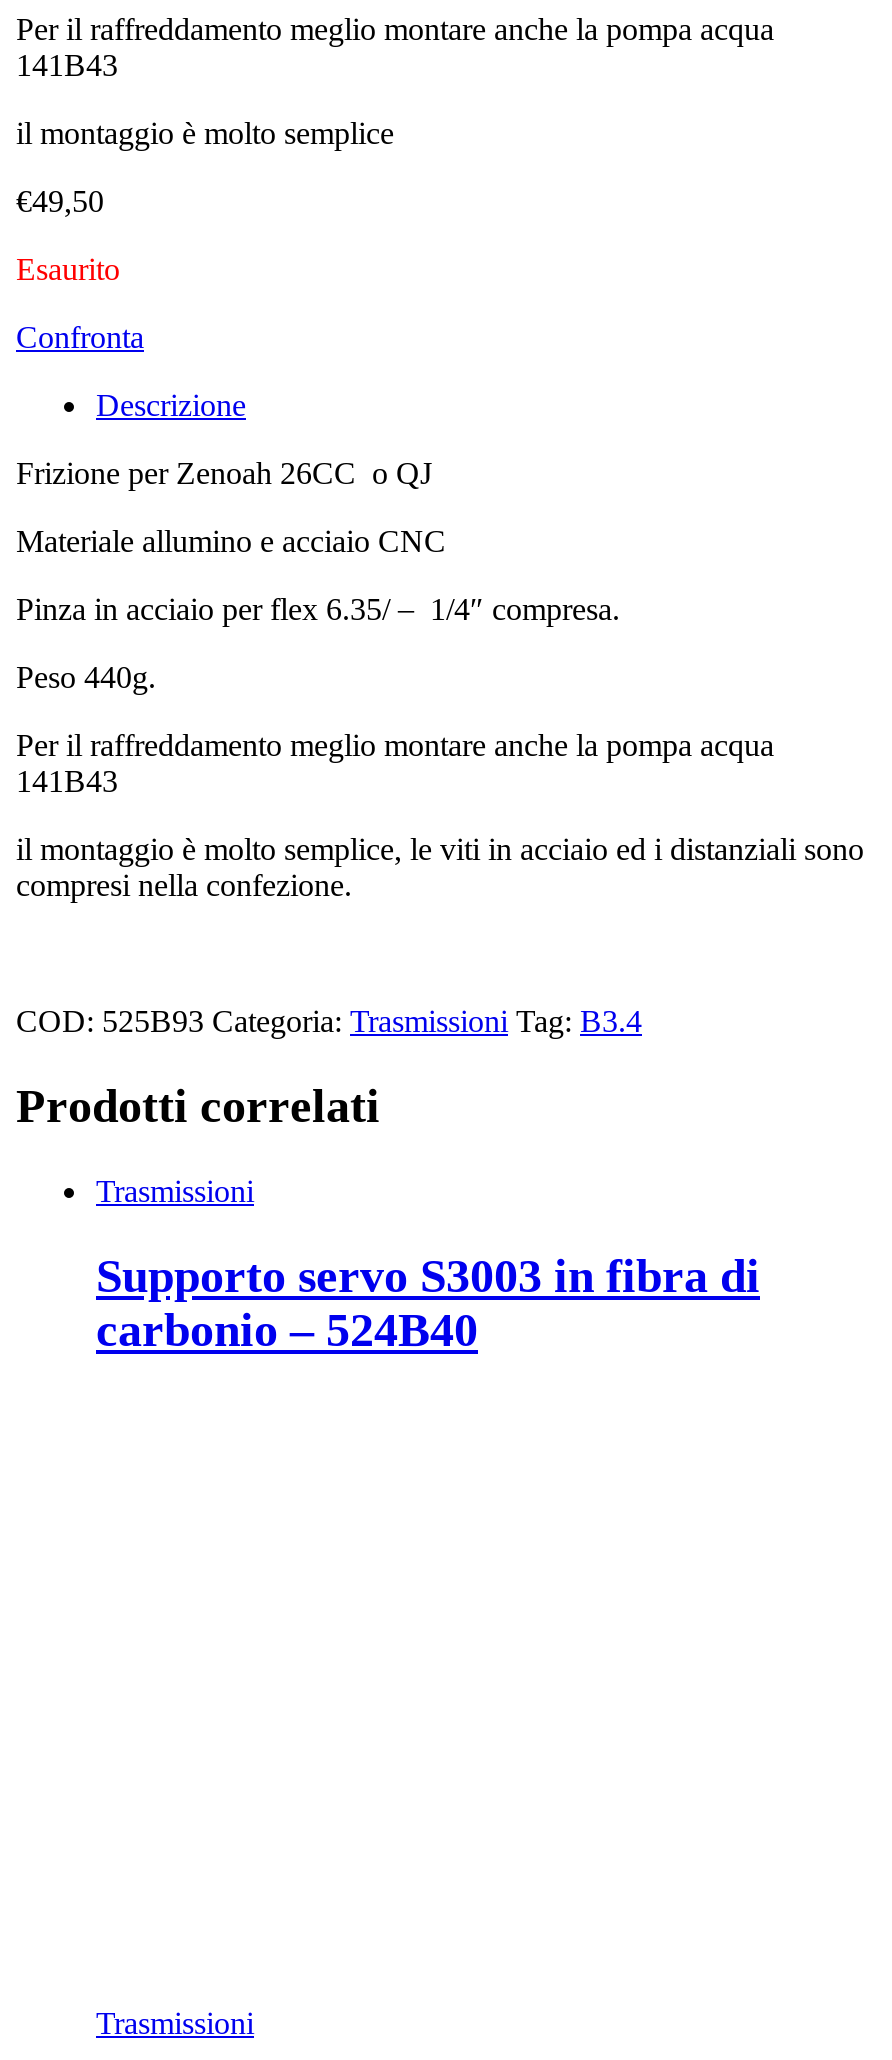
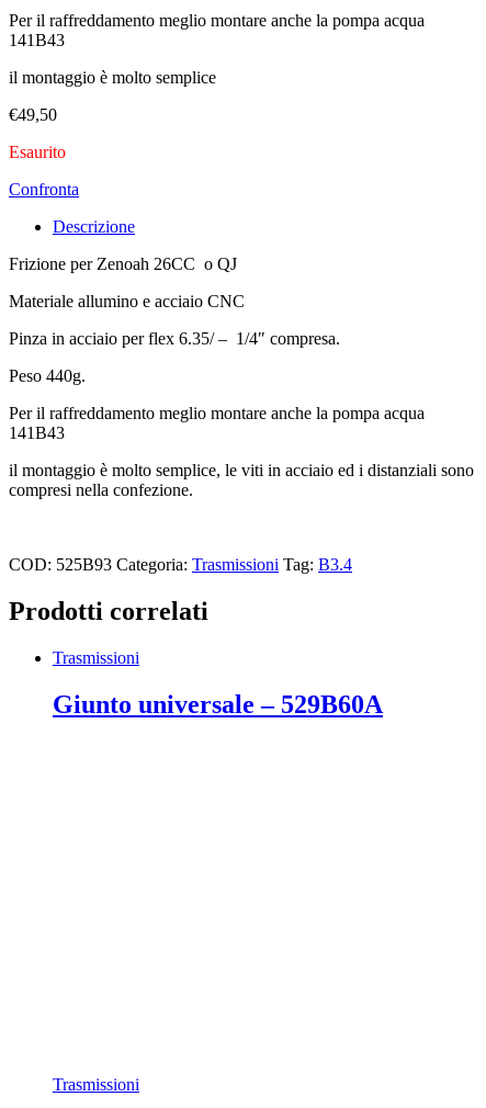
[96,1249,760,1355] Supporto servo S3003 in fibra di | carbonio – 524B40 -> [53,690,383,718] Giunto universale – 529B60A

